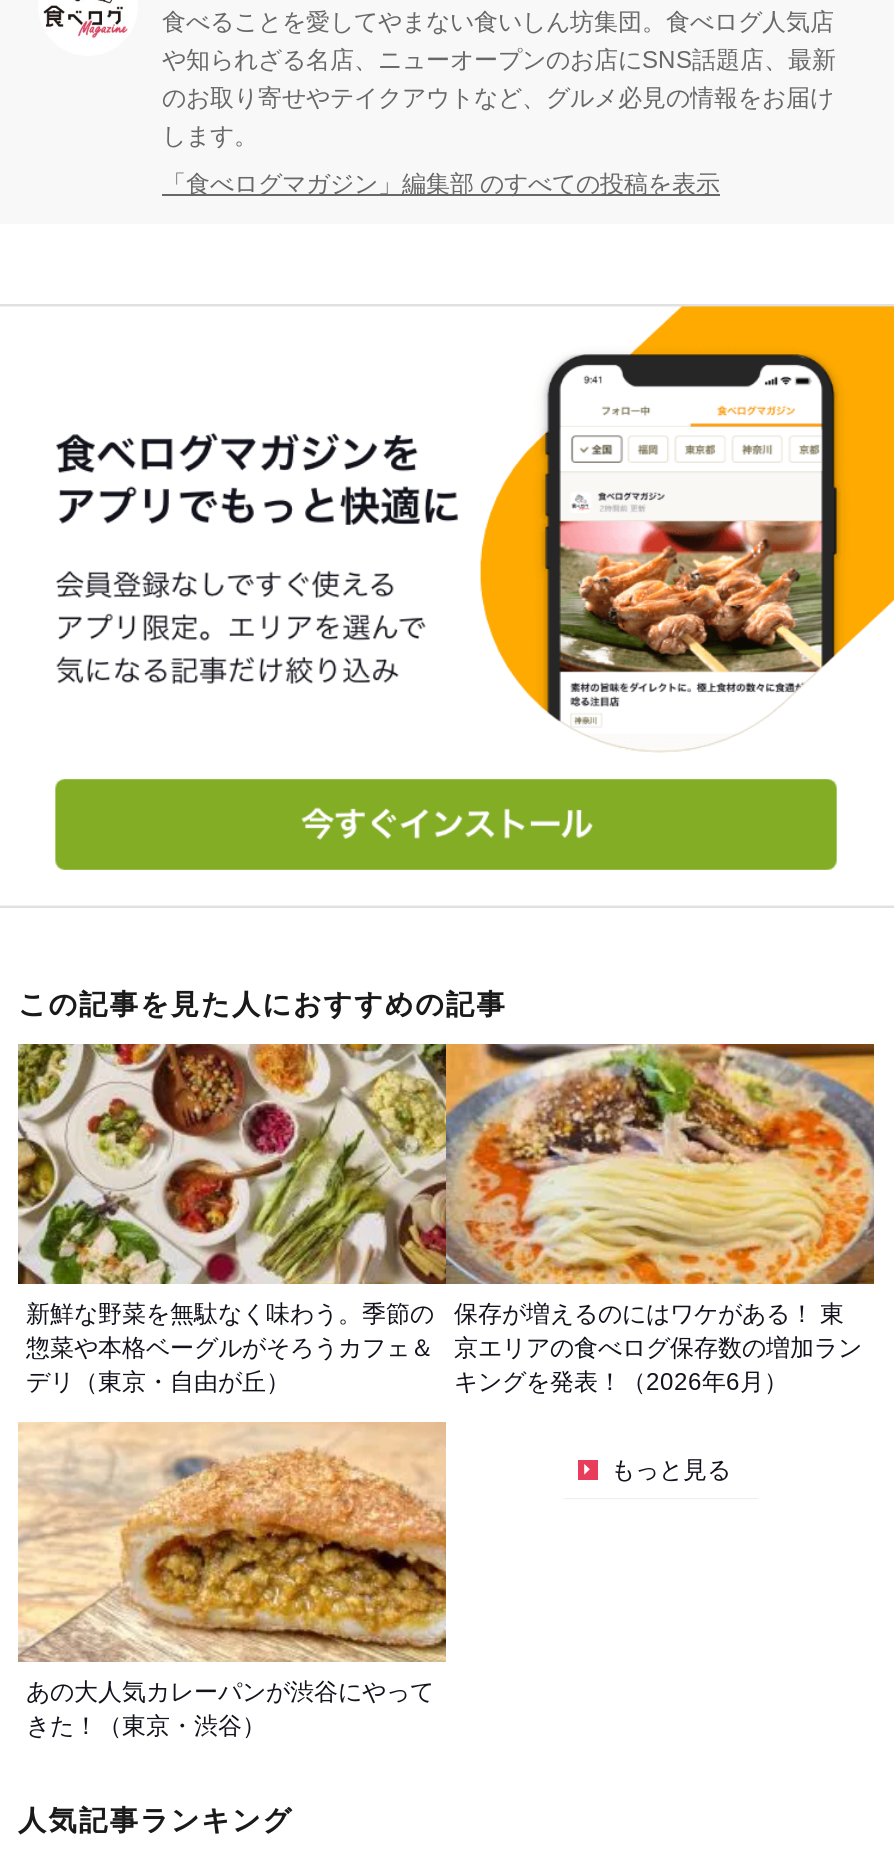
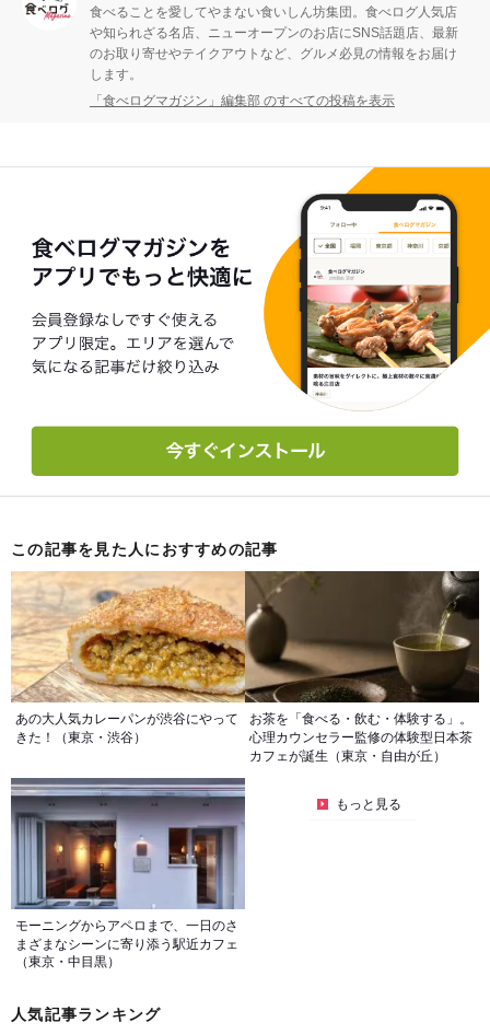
[16,1042,876,1286] [image] -> [244,570,480,704] [image]
[26,1300,434,1396] 新鮮な野菜を無駄なく味わう。季節の | 惣菜や本格ベーグルがそろうカフェ＆ | デリ（東京・自由が丘） -> none
[454,1300,862,1396] 保存が増えるのにはワケがある！ 東 | 京エリアの食べログ保存数の増加ラン | キングを発表！（2026年6月） -> none
[18,1422,448,1614] [image] -> [10,777,246,909] [image]
none -> [15,918,238,970] モーニングからアペロまで、一日のさ | まざまなシーンに寄り添う駅近カフェ | （東京・中目黒）
moved [26,1677,434,1739] -> [15,711,238,745]: あの大人気カレーパンが渋谷にやって | きた！（東京・渋谷）
none -> [249,711,472,764] お茶を「食べる・飲む・体験する」。 | 心理カウンセラー監修の体験型日本茶 | カフェが誕生（東京・自由が丘）

